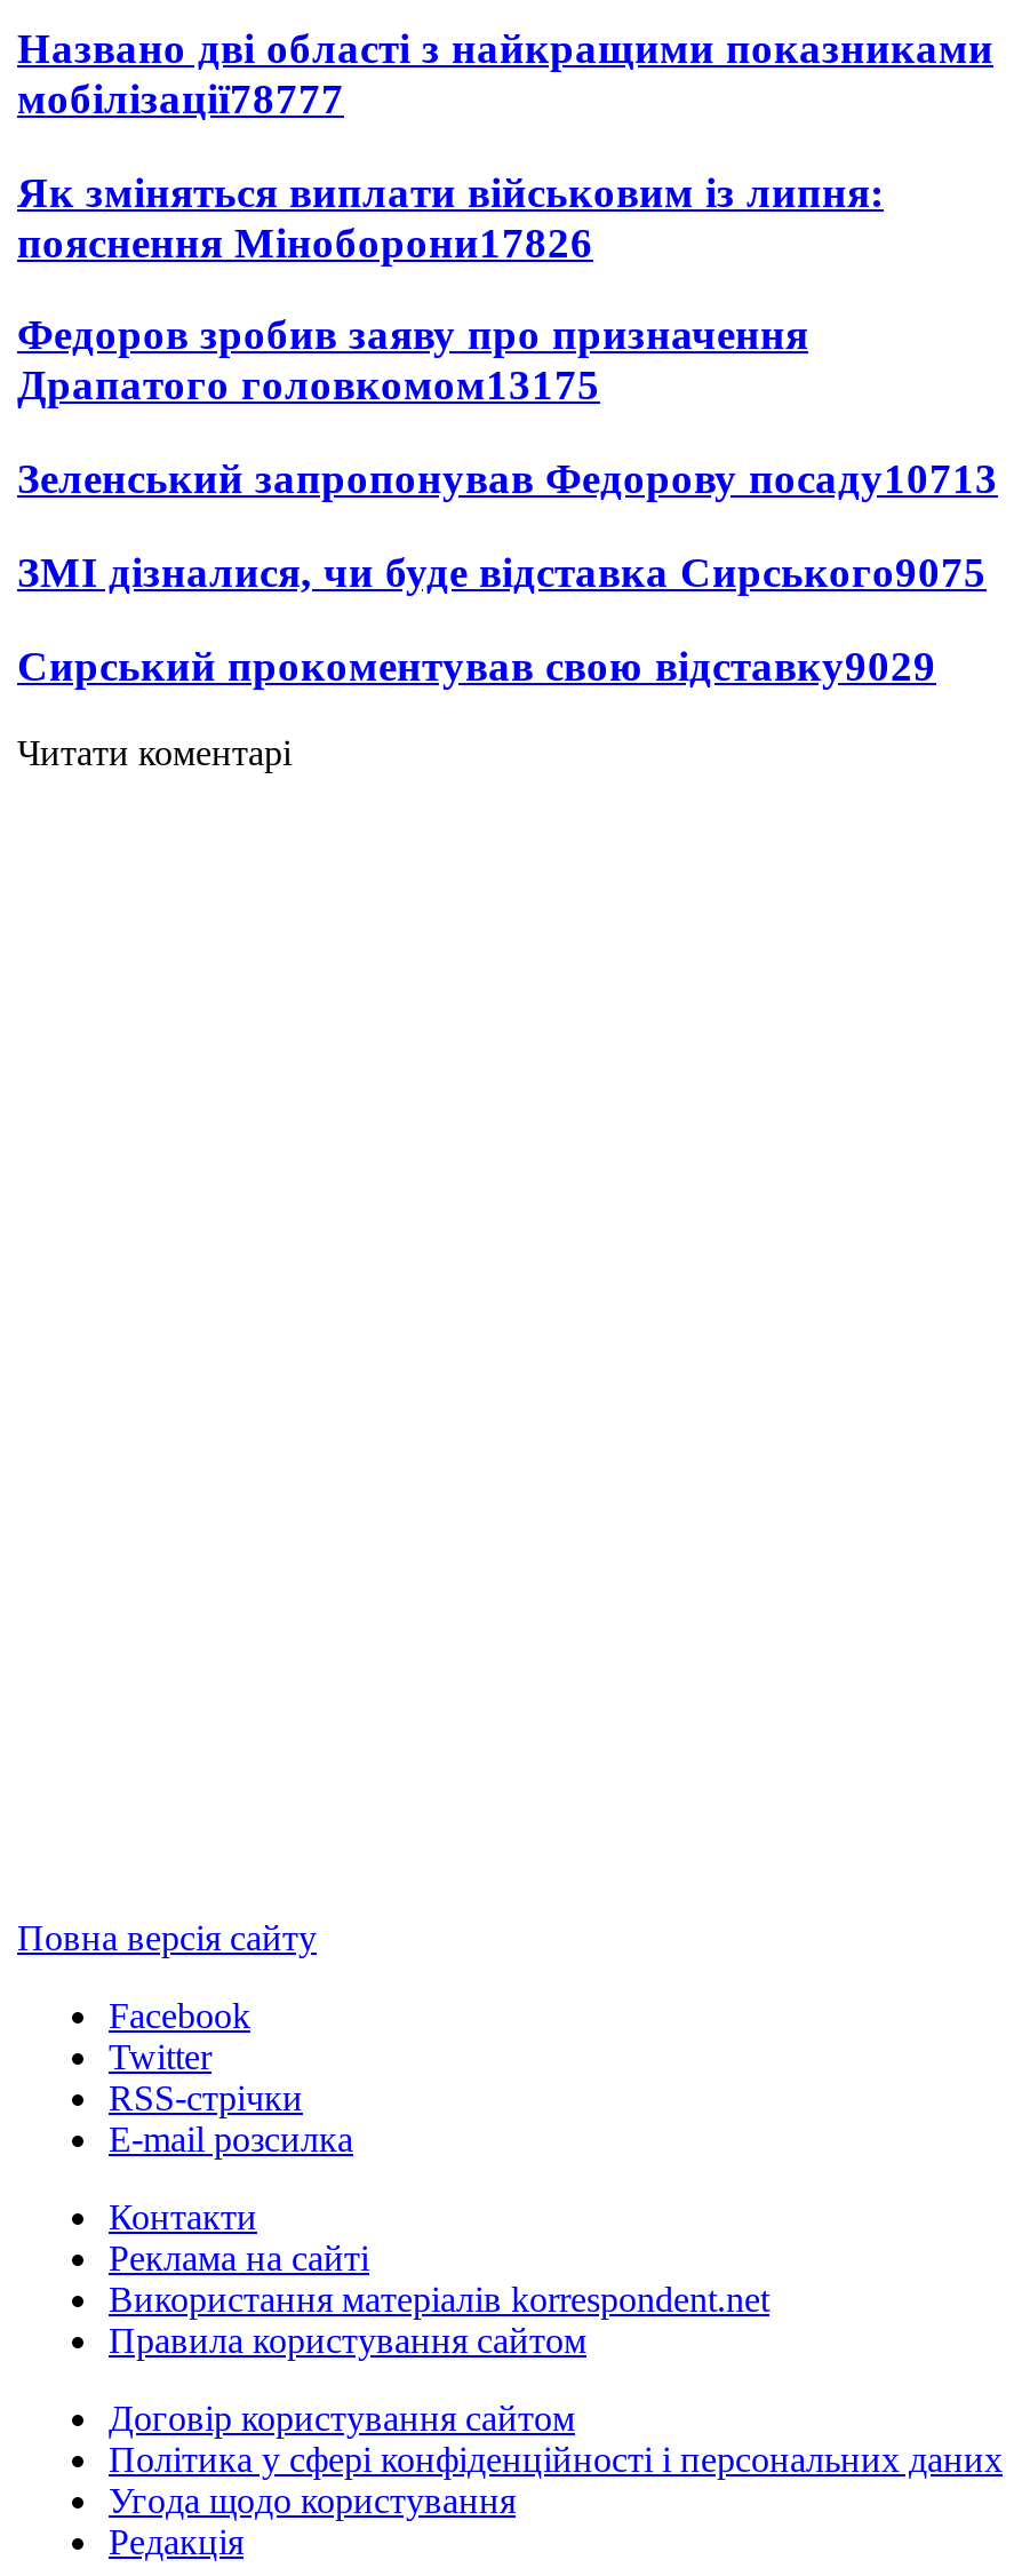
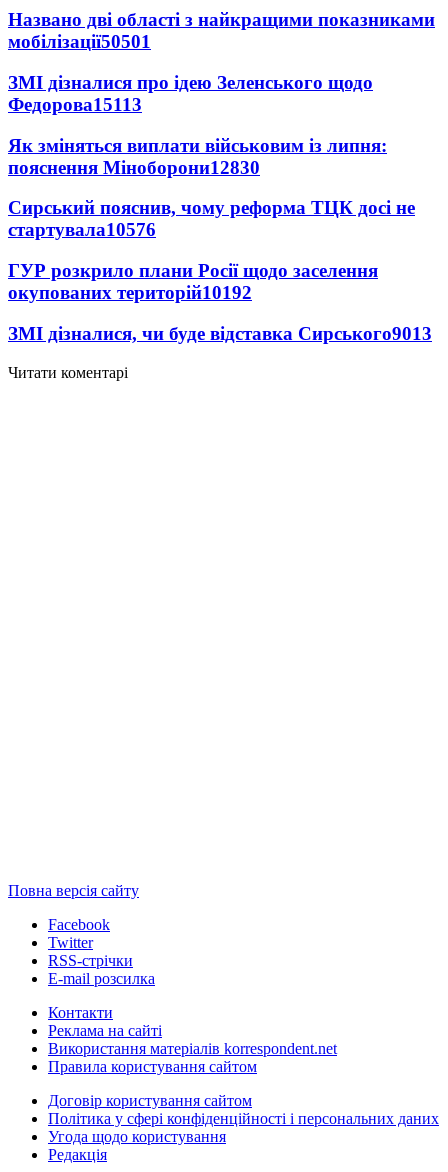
[17,75,344,123] мобілізації78777 -> [8,31,373,115] мобілізації50501 | ЗМІ дізналися про ідею Зеленського щодо | Федорова15113
moved [17,168,884,216] -> [8,135,387,156]: Як зміняться виплати військовим із липня:
[17,218,998,689] пояснення Міноборони17826 | Федоров зробив заяву про призначення | Драпатого головкомом13175 | Зеленський запропонував Федорову посаду10713 | ЗМІ дізналися, чи буде відставка Сирського9075 | Сирський прокоментував свою відставку9029 -> [8,157,432,344] пояснення Міноборони12830 | Сирський пояснив, чому реформа ТЦК досі не | стартувала10576 | ГУР розкрило плани Росії щодо заселення | окупованих територій10192 | ЗМІ дізналися, чи буде відставка Сирського9013

